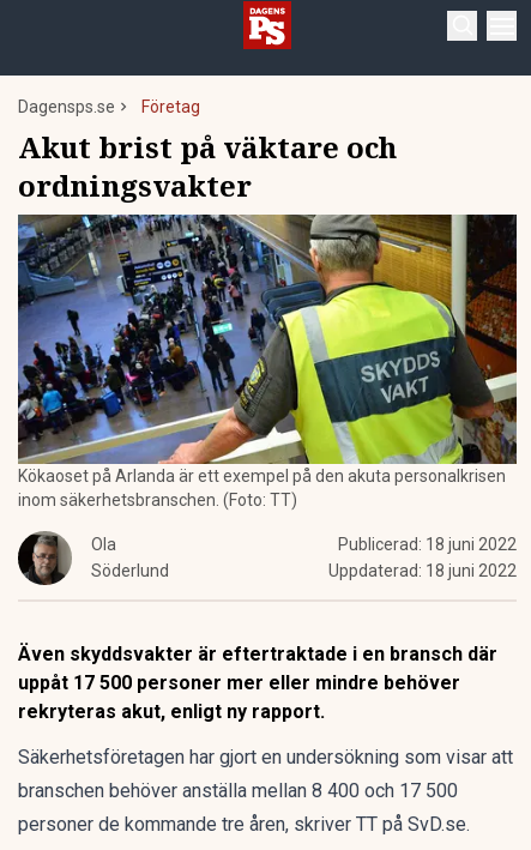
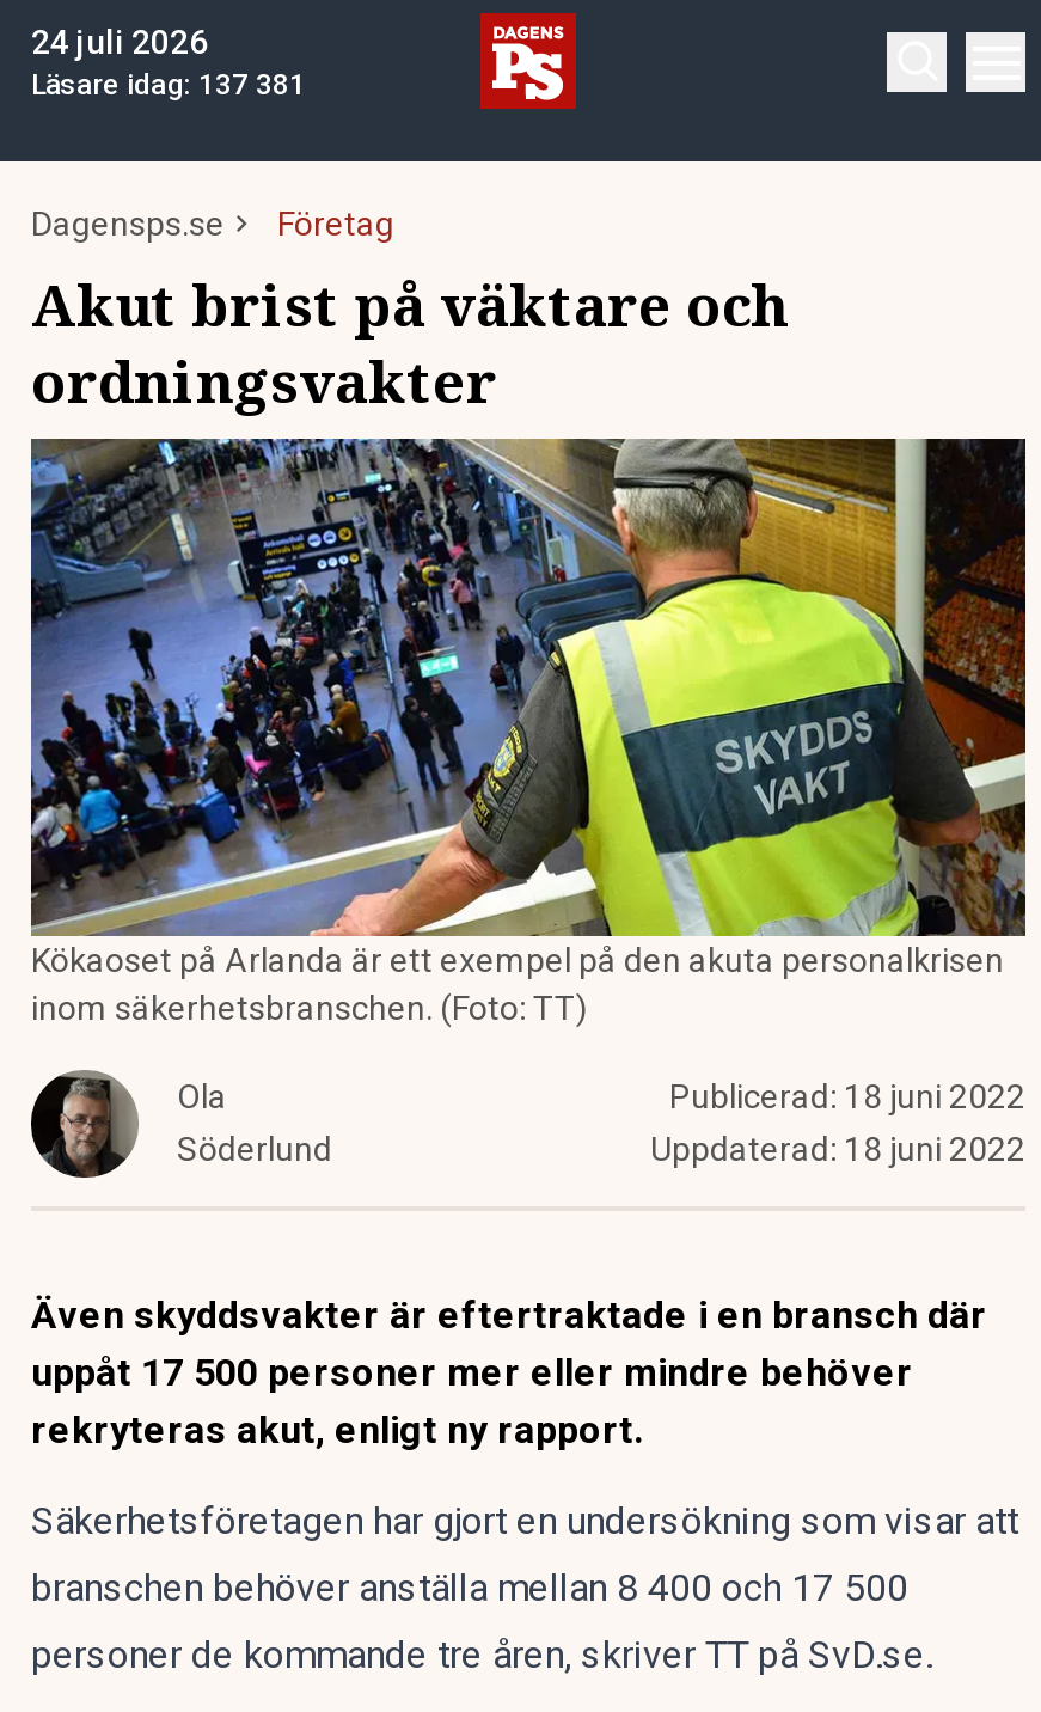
none -> [31,23,306,102] 24 juli 2026 | Läsare idag: 137 381

